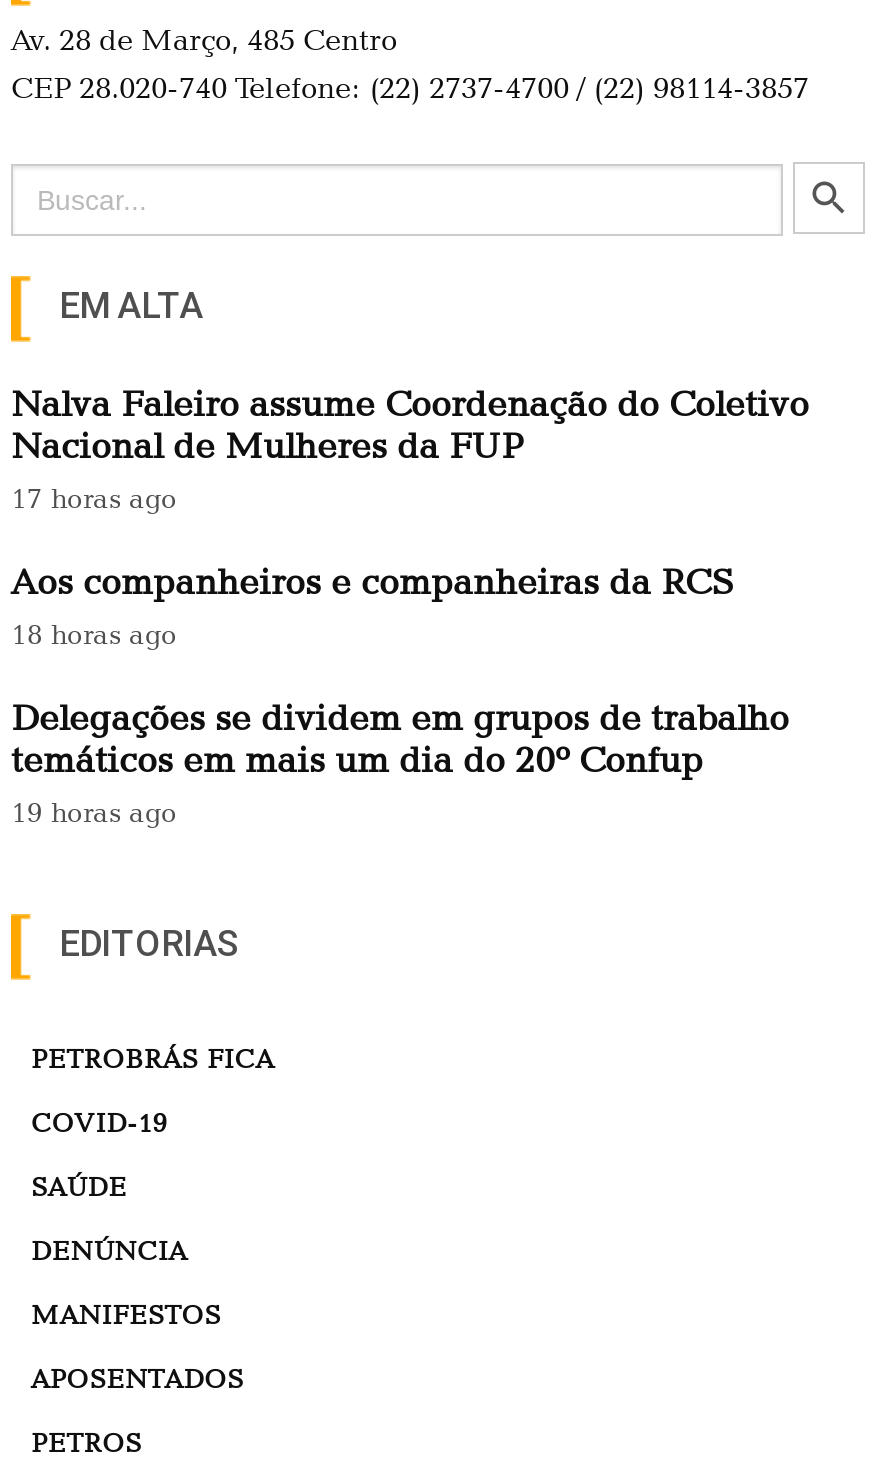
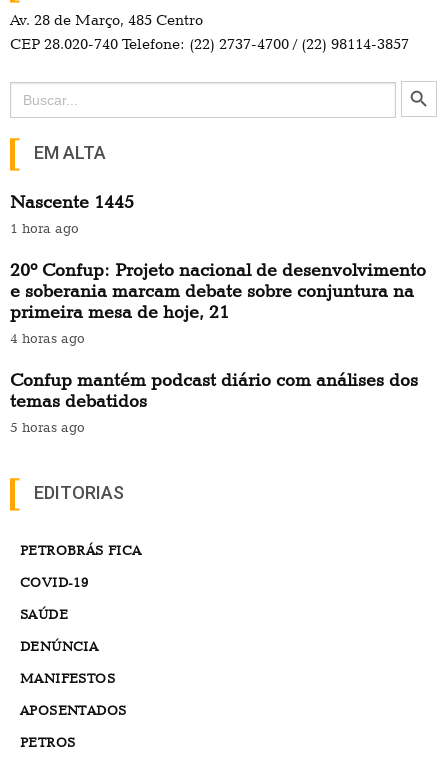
[11,383,809,515] Nalva Faleiro assume Coordenação do Coletivo | Nacional de Mulheres da FUP | 17 horas ago -> [10,191,134,236] Nascente 1445 | 1 hora ago
[11,561,735,651] Aos companheiros e companheiras da RCS | 18 horas ago -> [10,259,426,346] 20º Confup: Projeto nacional de desenvolvimento | e soberania marcam debate sobre conjuntura na | primeira mesa de hoje, 21 | 4 horas ago
[11,697,789,829] Delegações se dividem em grupos de trabalho | temáticos em mais um dia do 20º Confup | 19 horas ago -> [10,369,418,435] Confup mantém podcast diário com análises dos | temas debatidos | 5 horas ago

